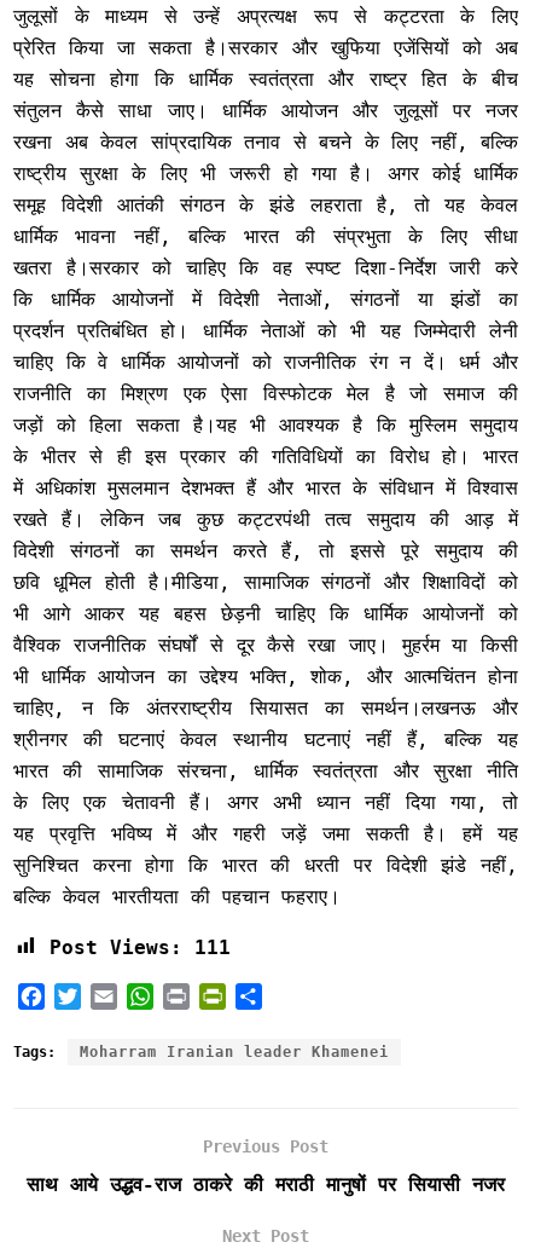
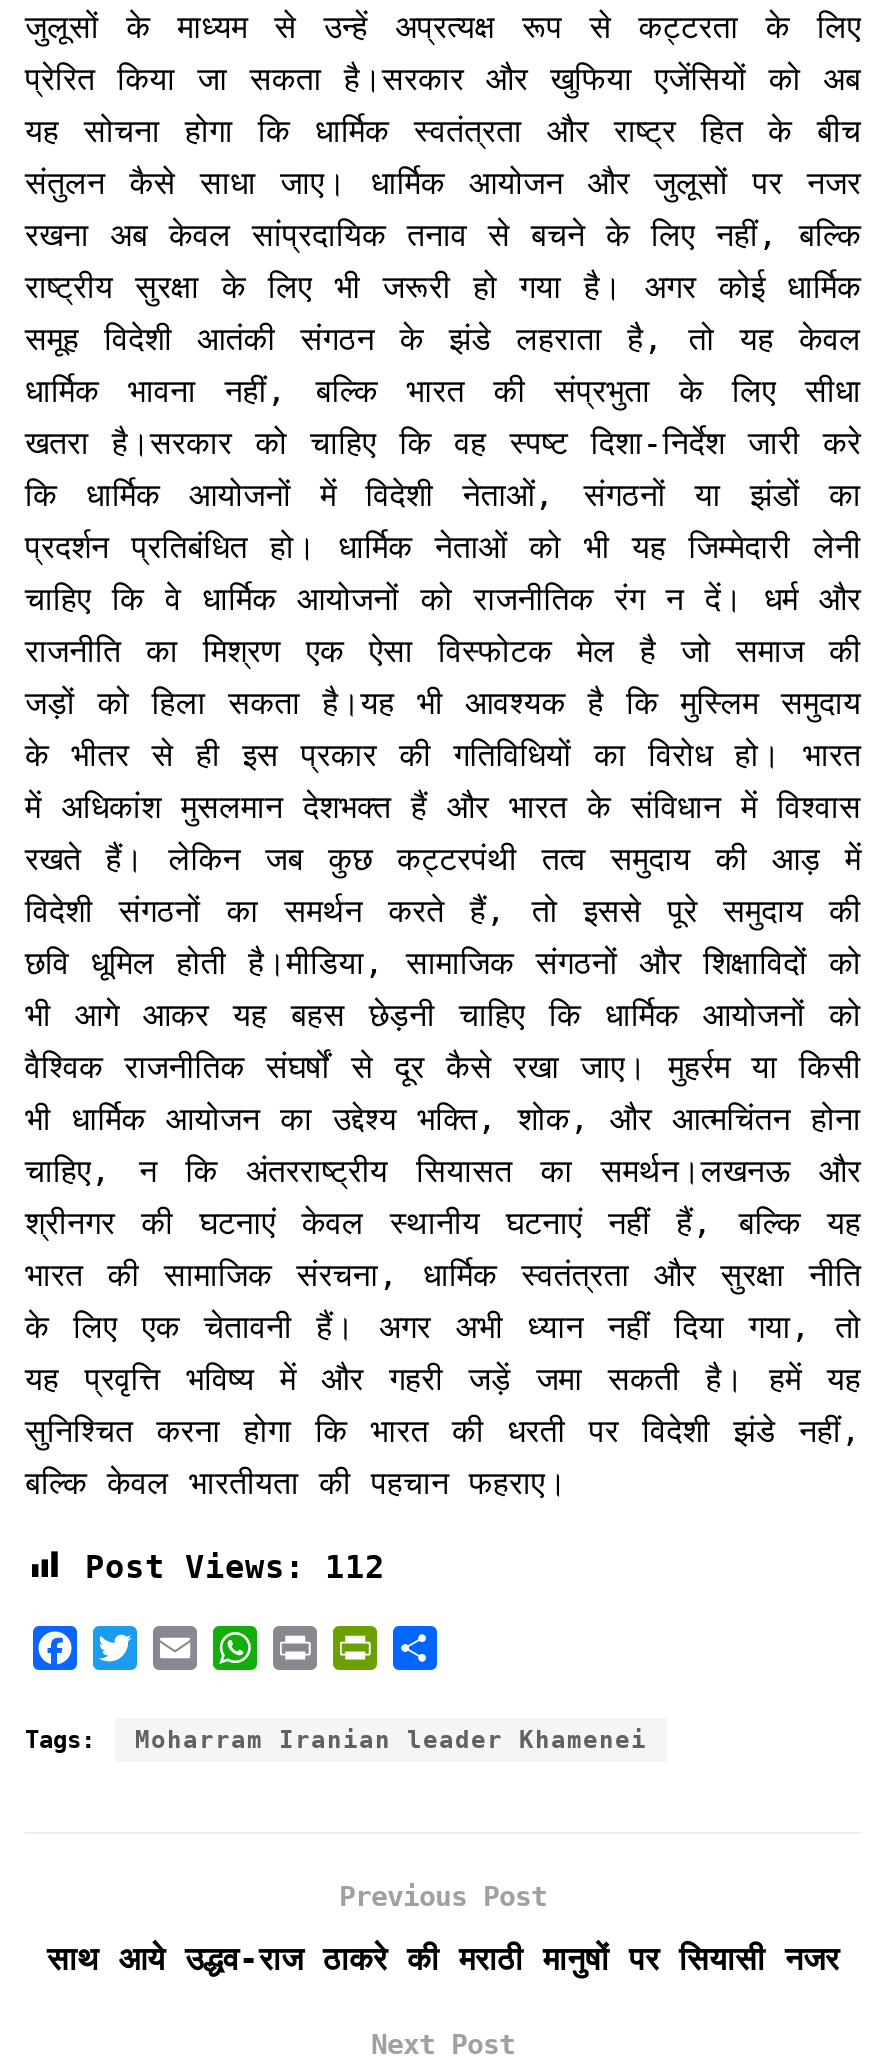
[50,936,231,959] Post Views: 111 -> [85,1548,385,1586] Post Views: 112

